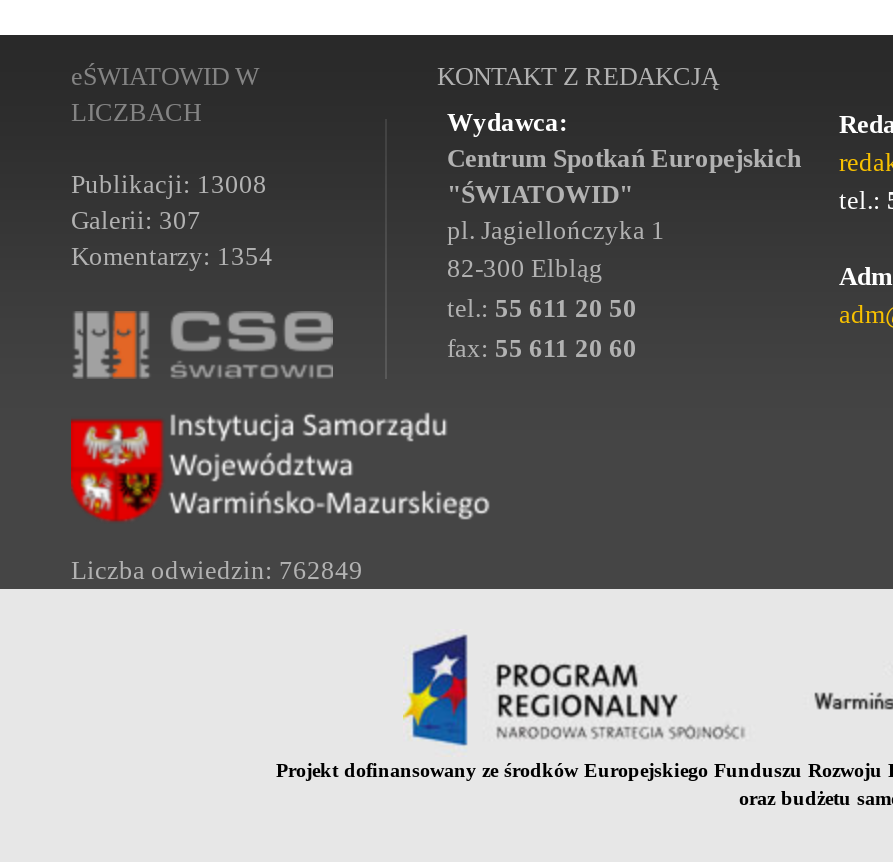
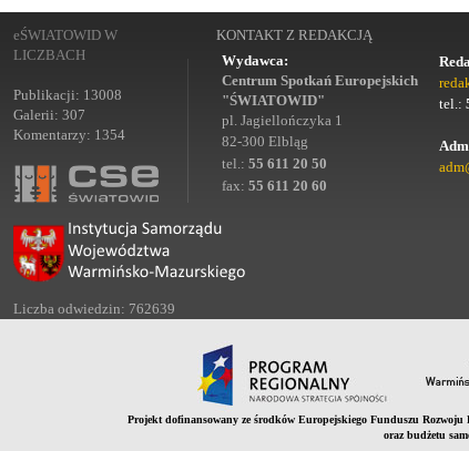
[71,555,363,585] Liczba odwiedzin: 762849 -> [13,300,175,317] Liczba odwiedzin: 762639

